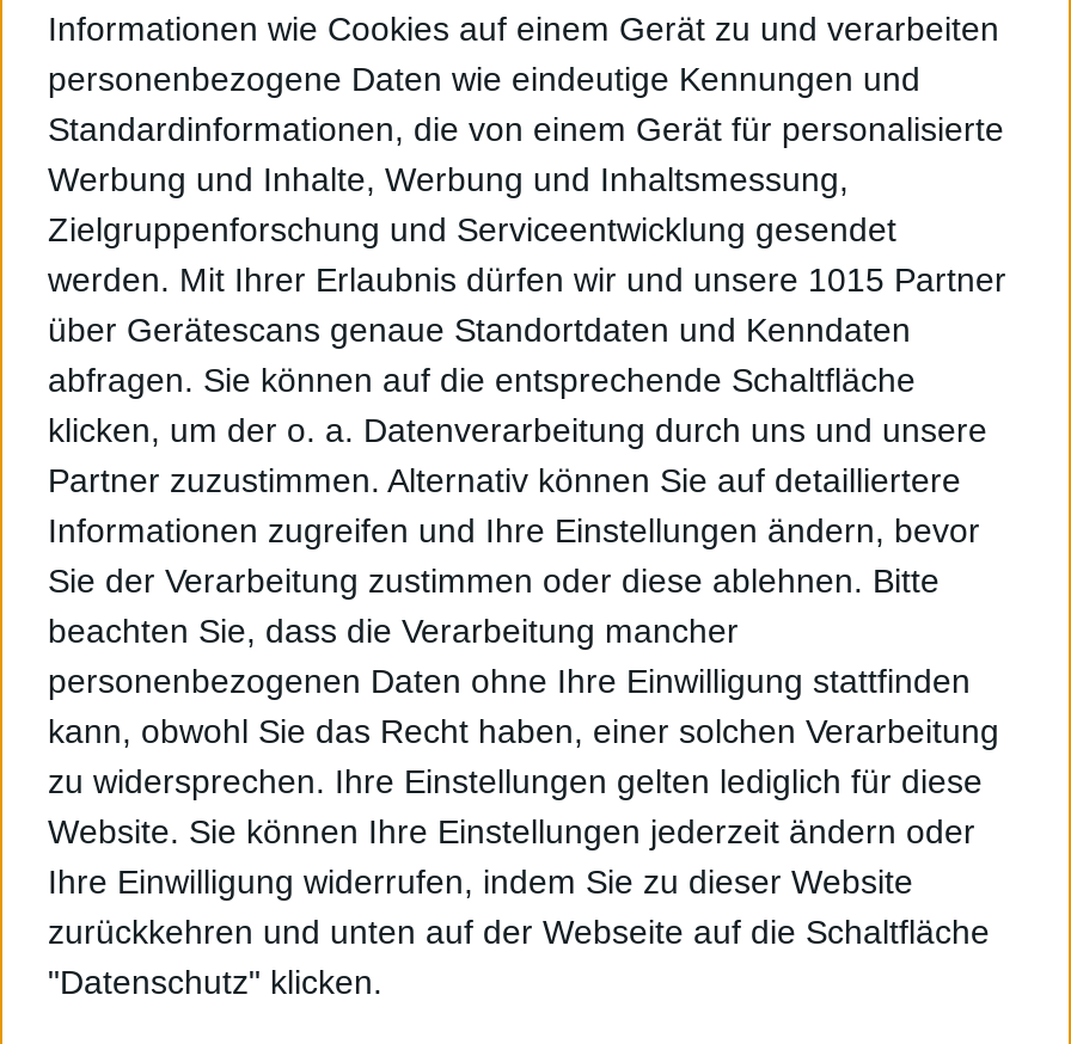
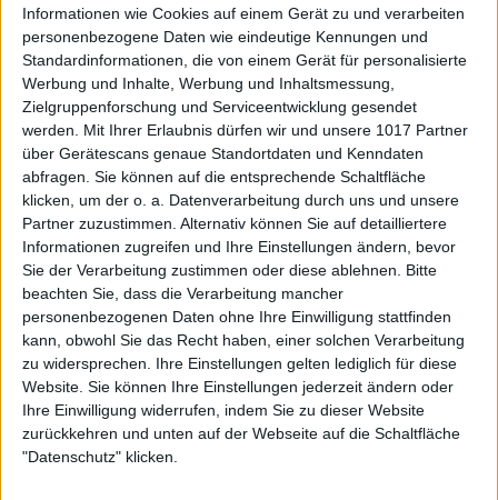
[48,259,1006,298] werden. Mit Ihrer Erlaubnis dürfen wir und unsere 1015 Partner -> [22,121,468,138] werden. Mit Ihrer Erlaubnis dürfen wir und unsere 1017 Partner

